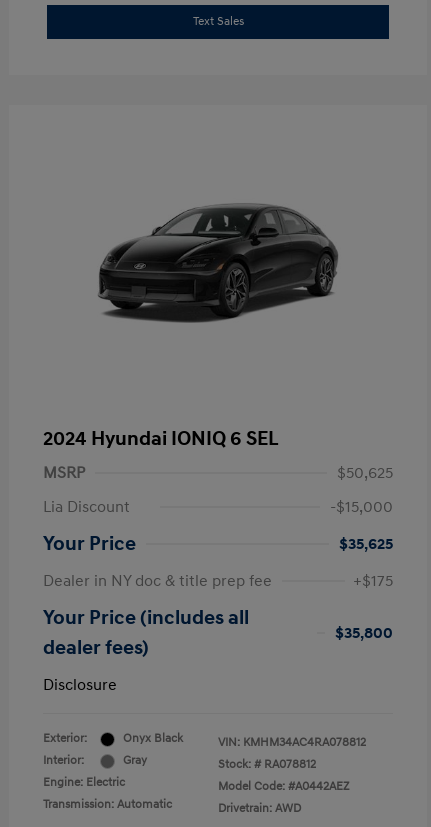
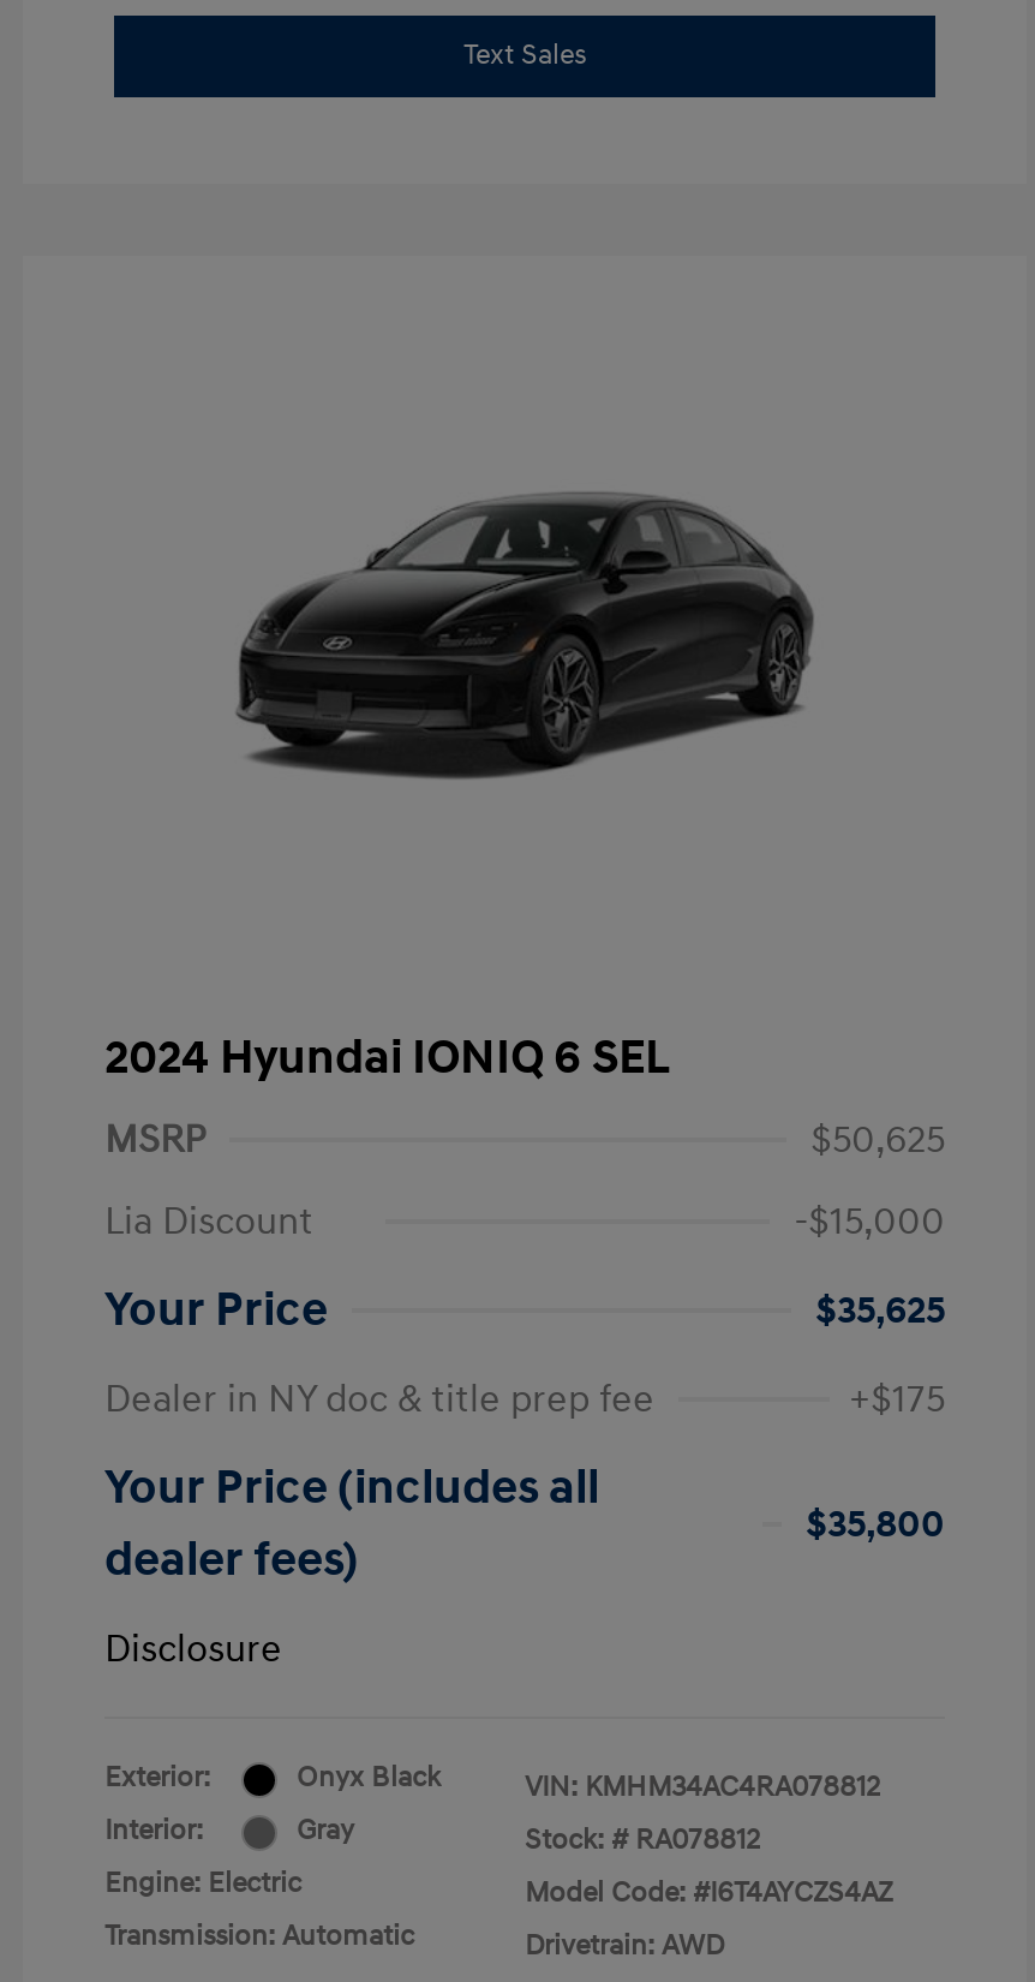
[218,779,349,794] Model Code: #A0442AEZ -> [525,1876,892,1912] Model Code: #I6T4AYCZS4AZ

